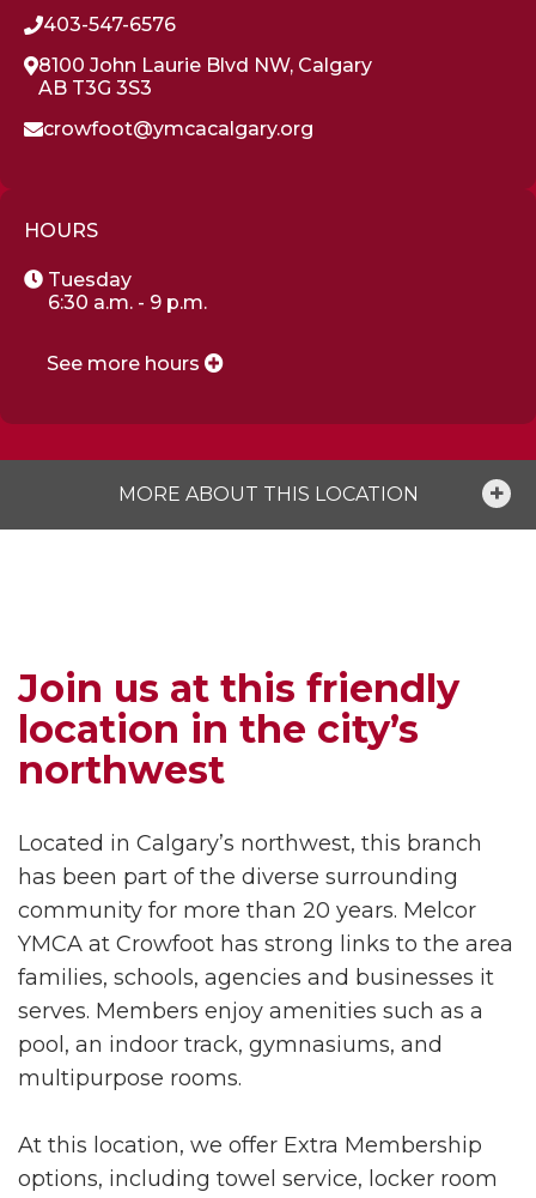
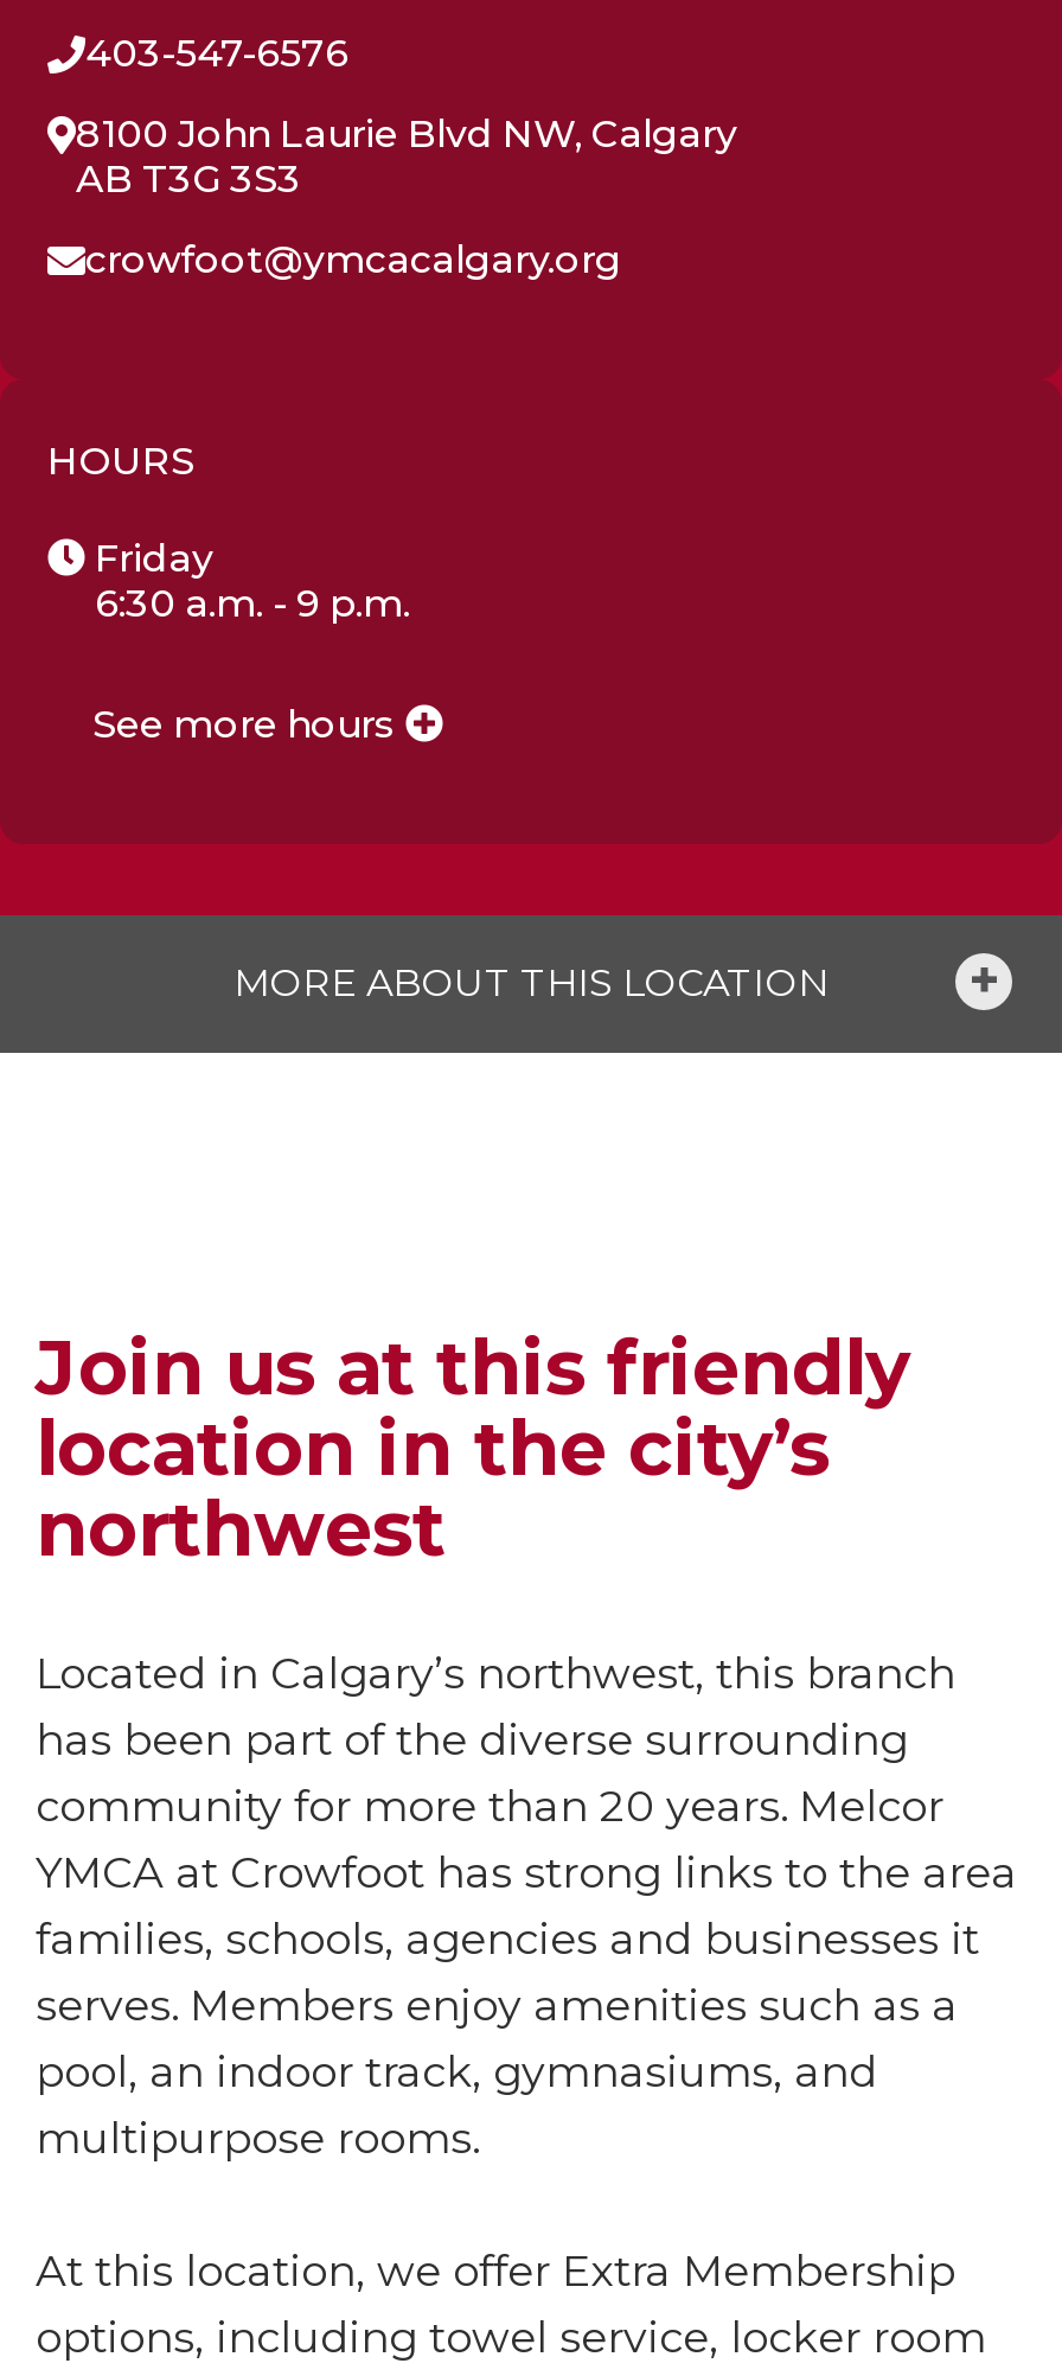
[48,268,132,291] Tuesday -> [95,536,213,581] Friday

